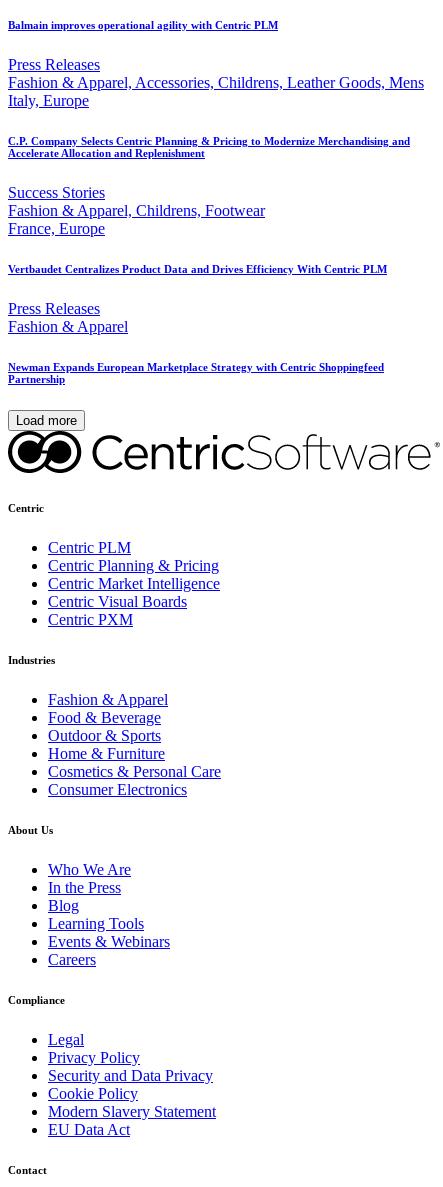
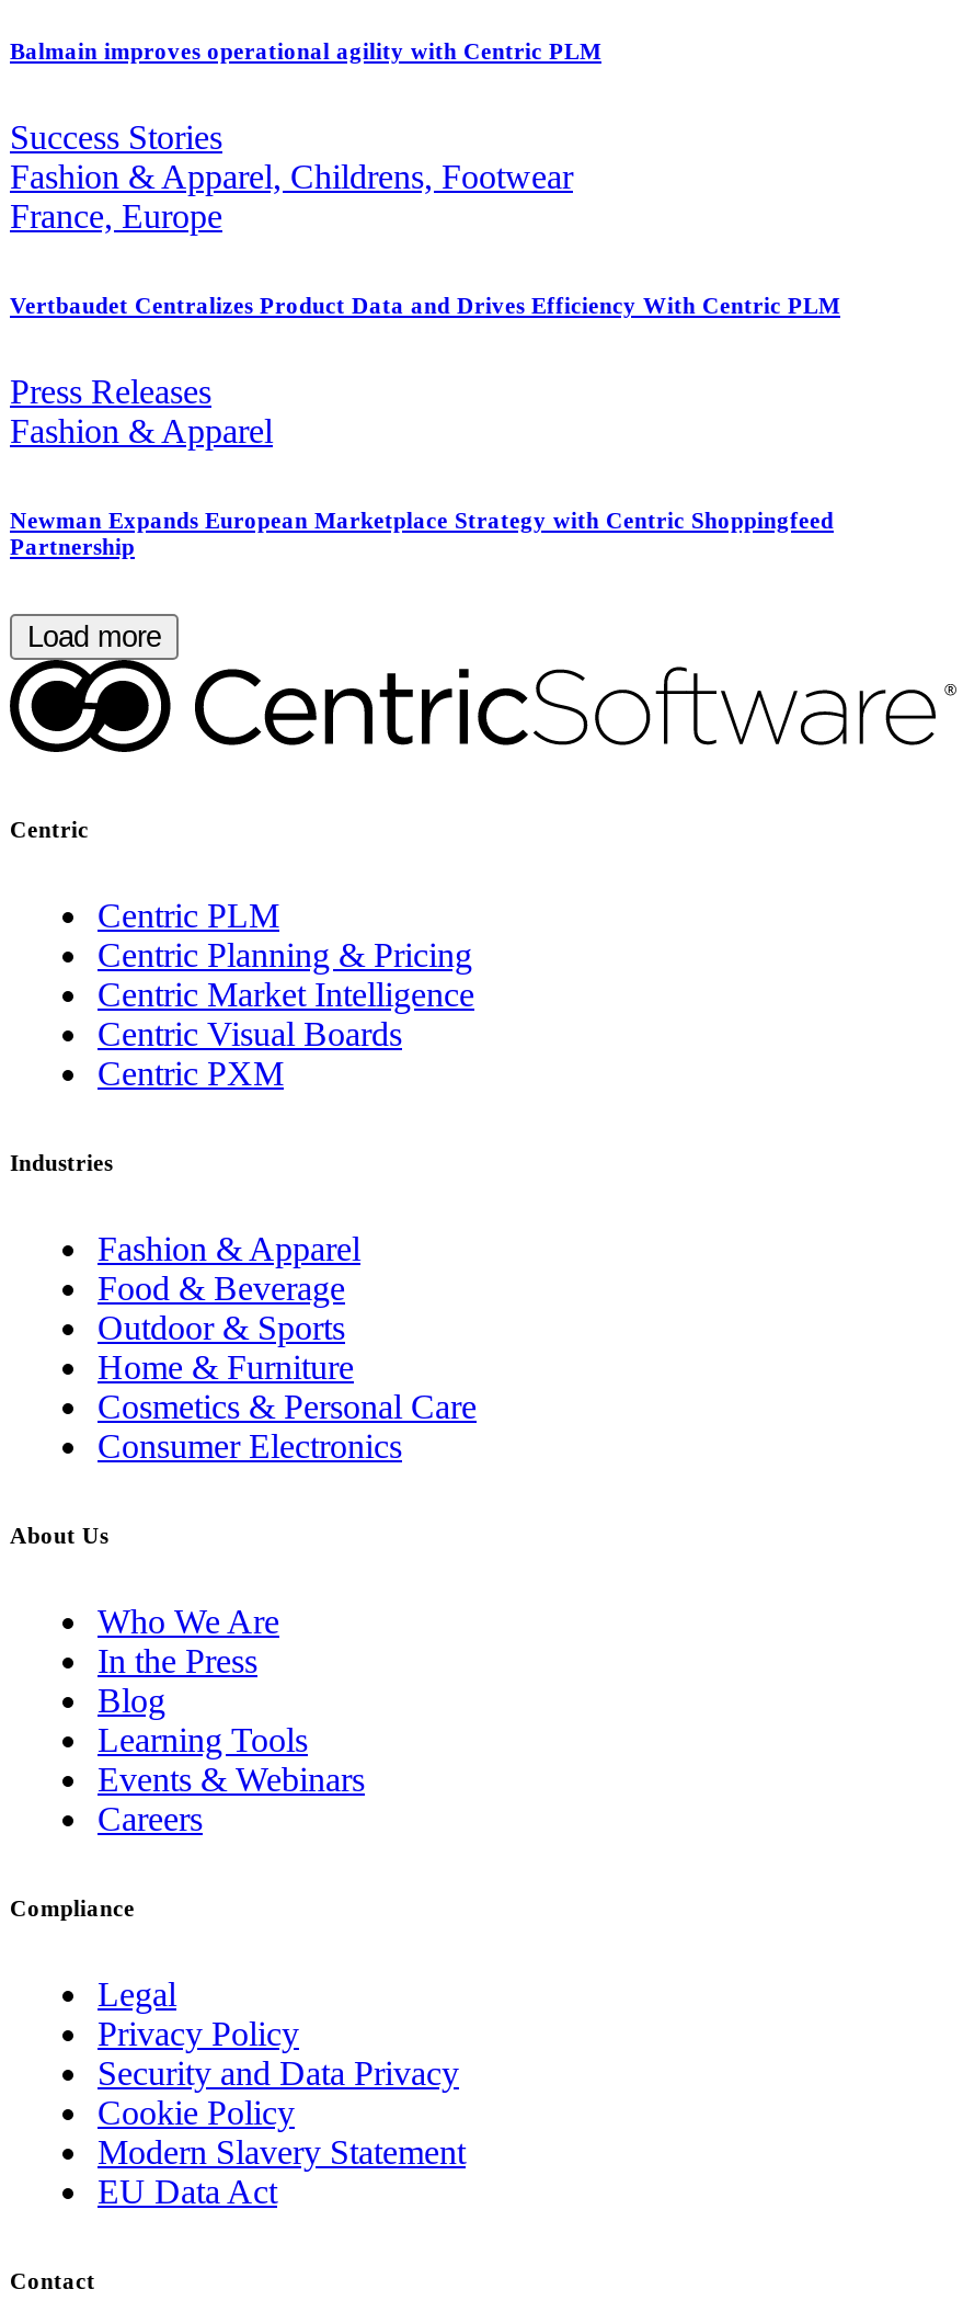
[8,56,424,159] Press Releases | Fashion & Apparel, Accessories, Childrens, Leather Goods, Mens | Italy, Europe | C.P. Company Selects Centric Planning & Pricing to Modernize Merchandising and | Accelerate Allocation and Replenishment -> none

